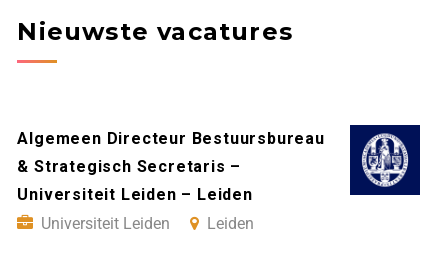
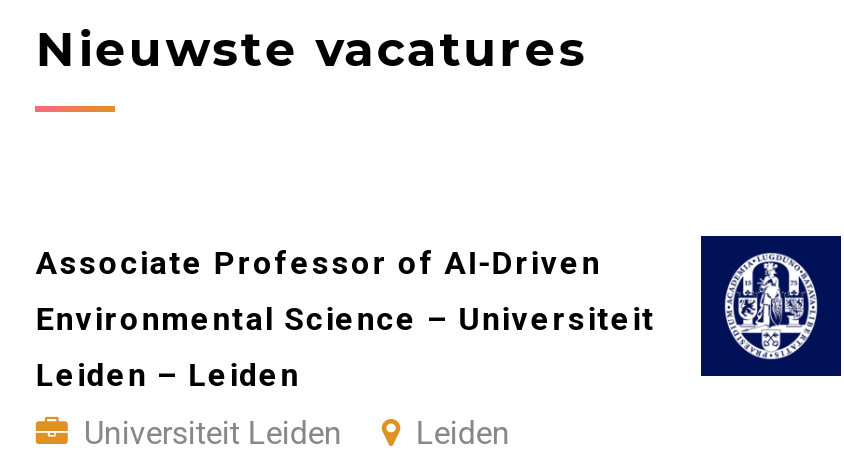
[17,128,325,147] Algemeen Directeur Bestuursbureau -> [36,243,601,281] Associate Professor of AI-Driven
[17,156,241,175] & Strategisch Secretaris – -> [36,299,655,337] Environmental Science – Universiteit
[17,184,253,203] Universiteit Leiden – Leiden -> [36,355,300,393] Leiden – Leiden

